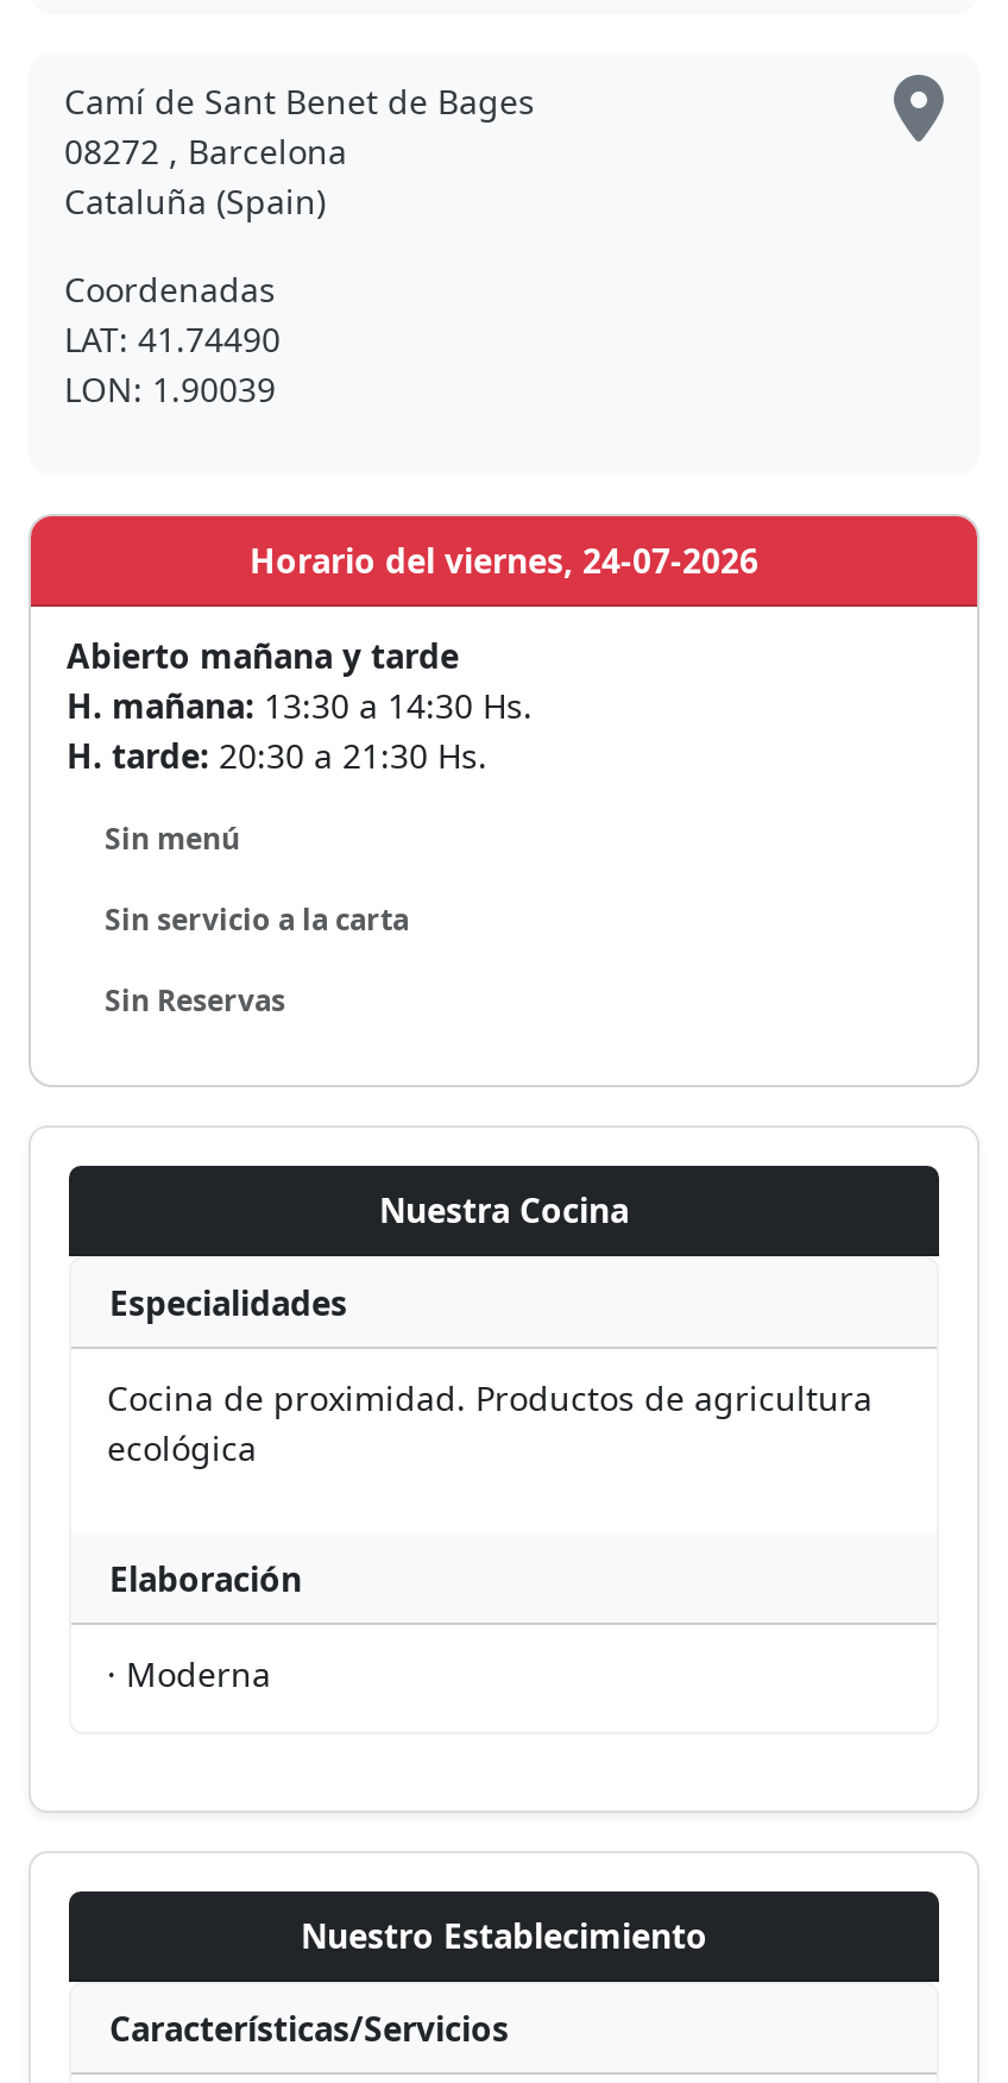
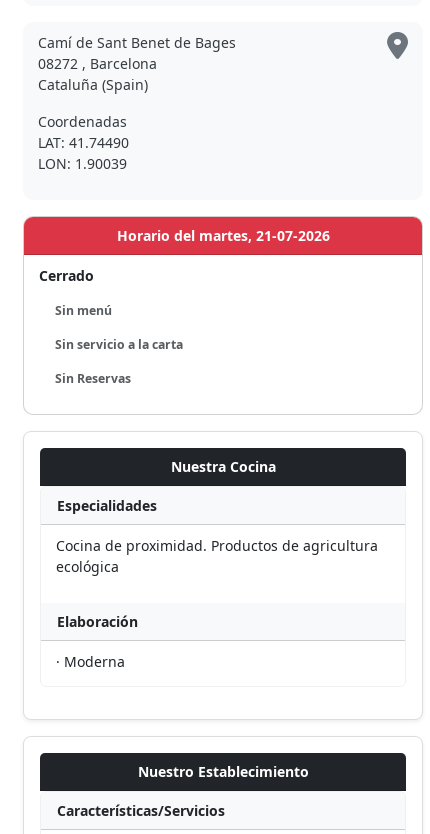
[250,538,758,583] Horario del viernes, 24-07-2026 -> [116,226,329,245] Horario del martes, 21-07-2026
[67,633,533,778] Abierto mañana y tarde | H. mañana: 13:30 a 14:30 Hs. | H. tarde: 20:30 a 21:30 Hs. -> [39,266,94,285] Cerrado

